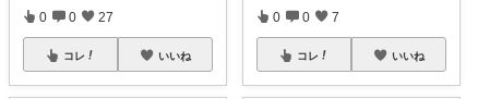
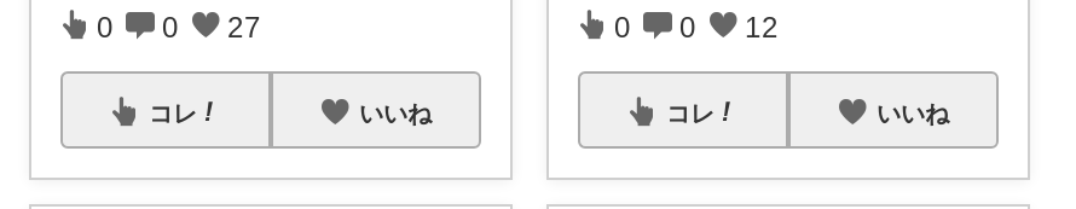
[273,10,339,23] 0 0 7 -> [614,10,779,39] 0 0 12

